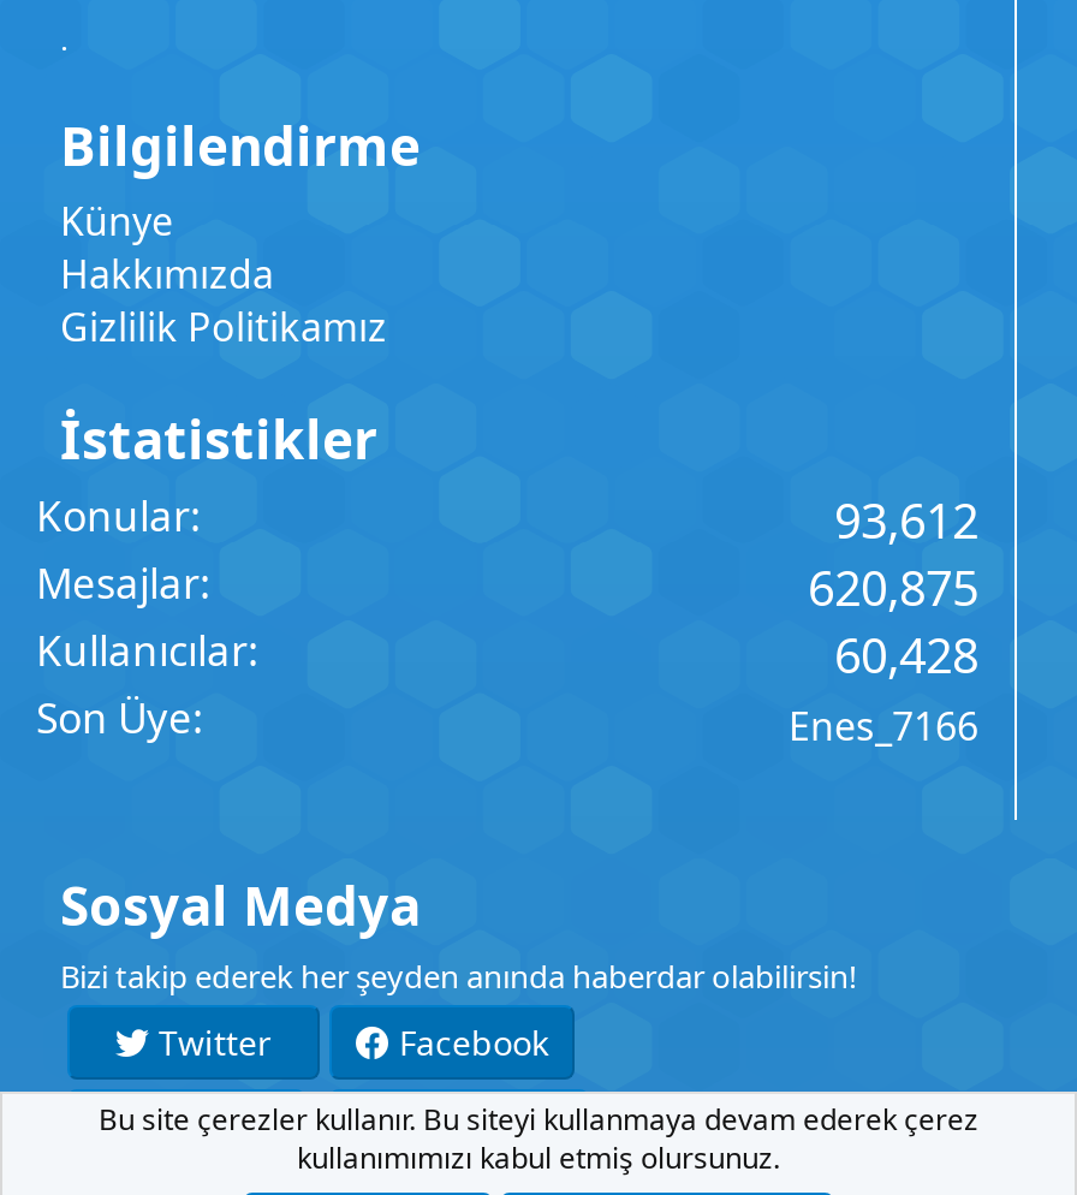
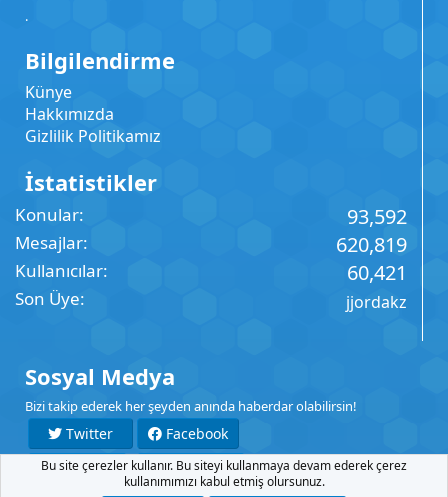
[834,488,978,553] 93,612 -> [347,203,407,230] 93,592
[808,555,978,620] 620,875 -> [336,231,407,258] 620,819
[834,623,978,688] 60,428 -> [347,259,407,286] 60,421
[789,700,978,753] Enes_7166 -> [346,291,407,313] jjordakz

